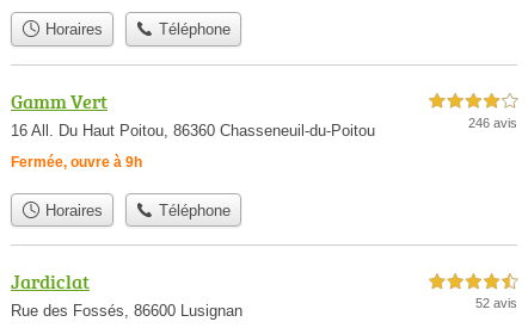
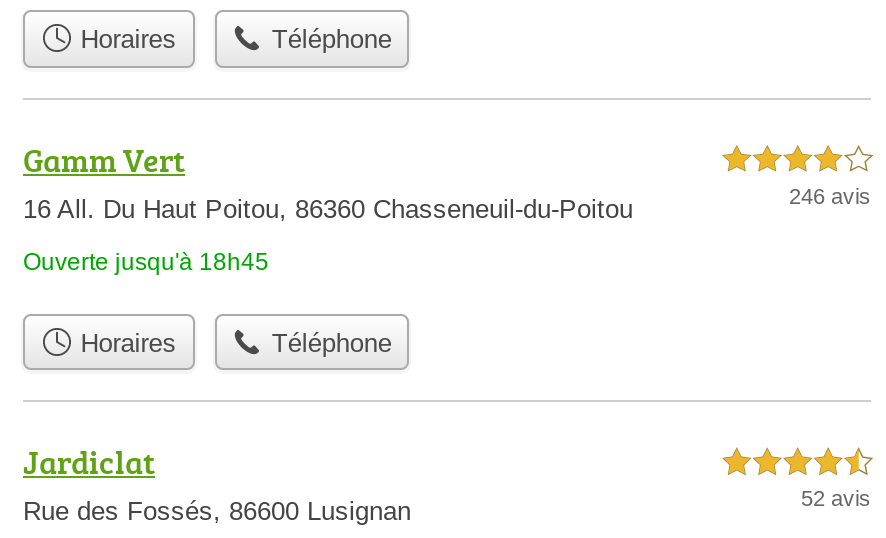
[11,153,142,170] Fermée, ouvre à 9h -> [23,247,269,275] Ouverte jusqu'à 18h45

